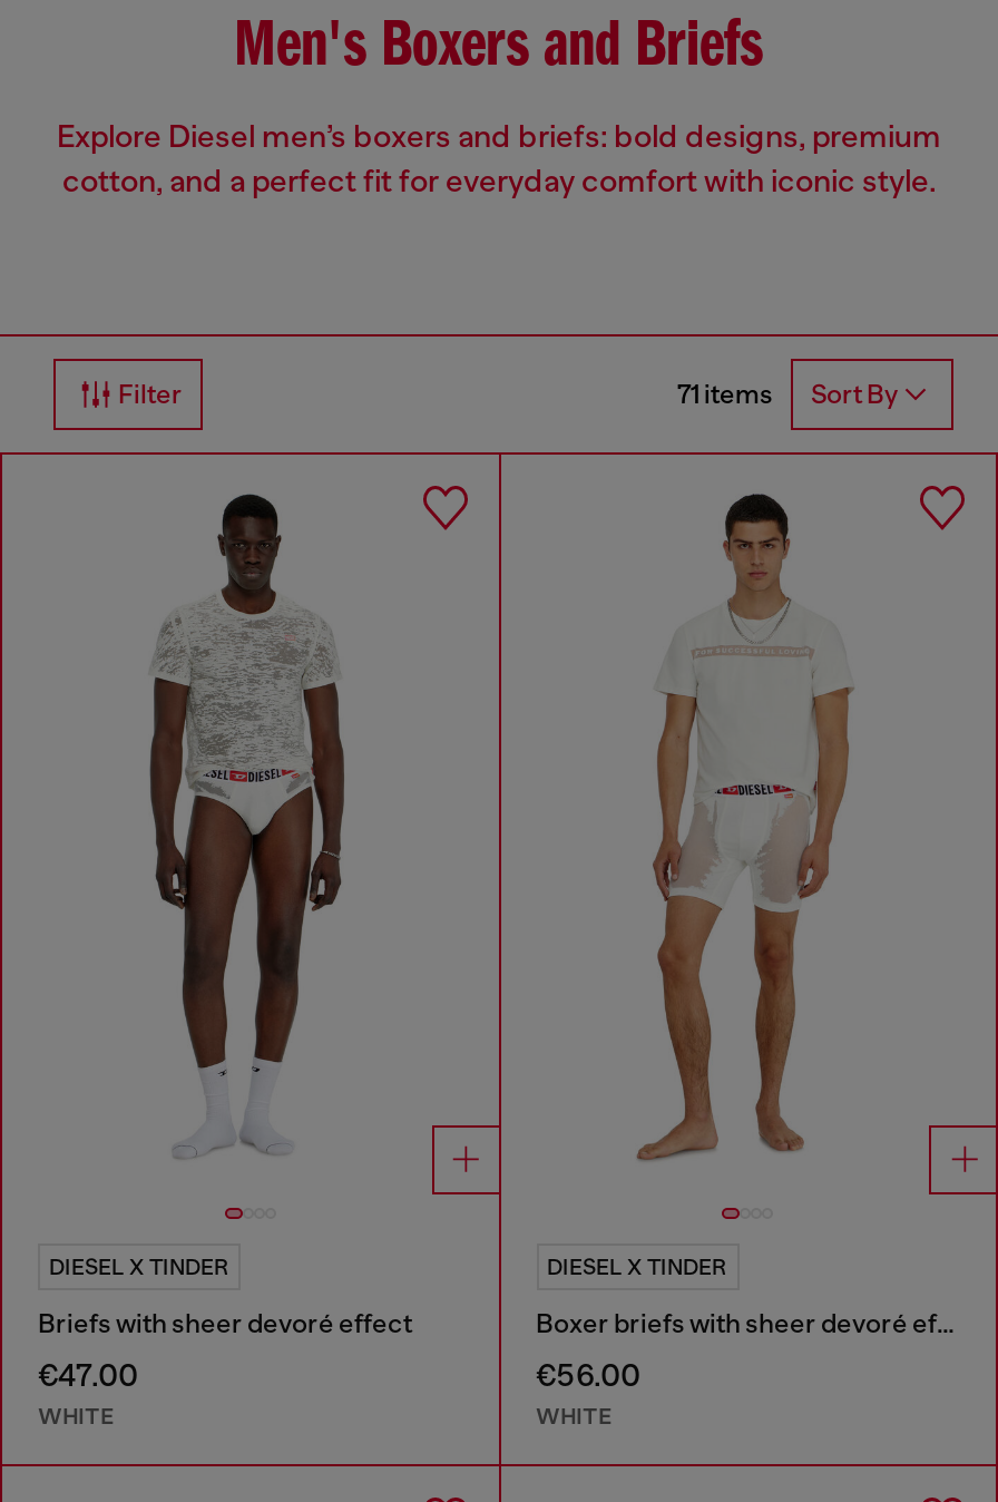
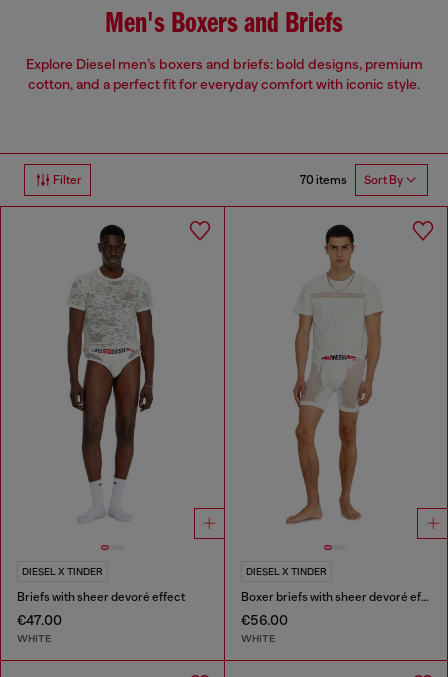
[677,379,898,411] 71 items Sort By -> [300,173,403,187] 70 items Sort By

